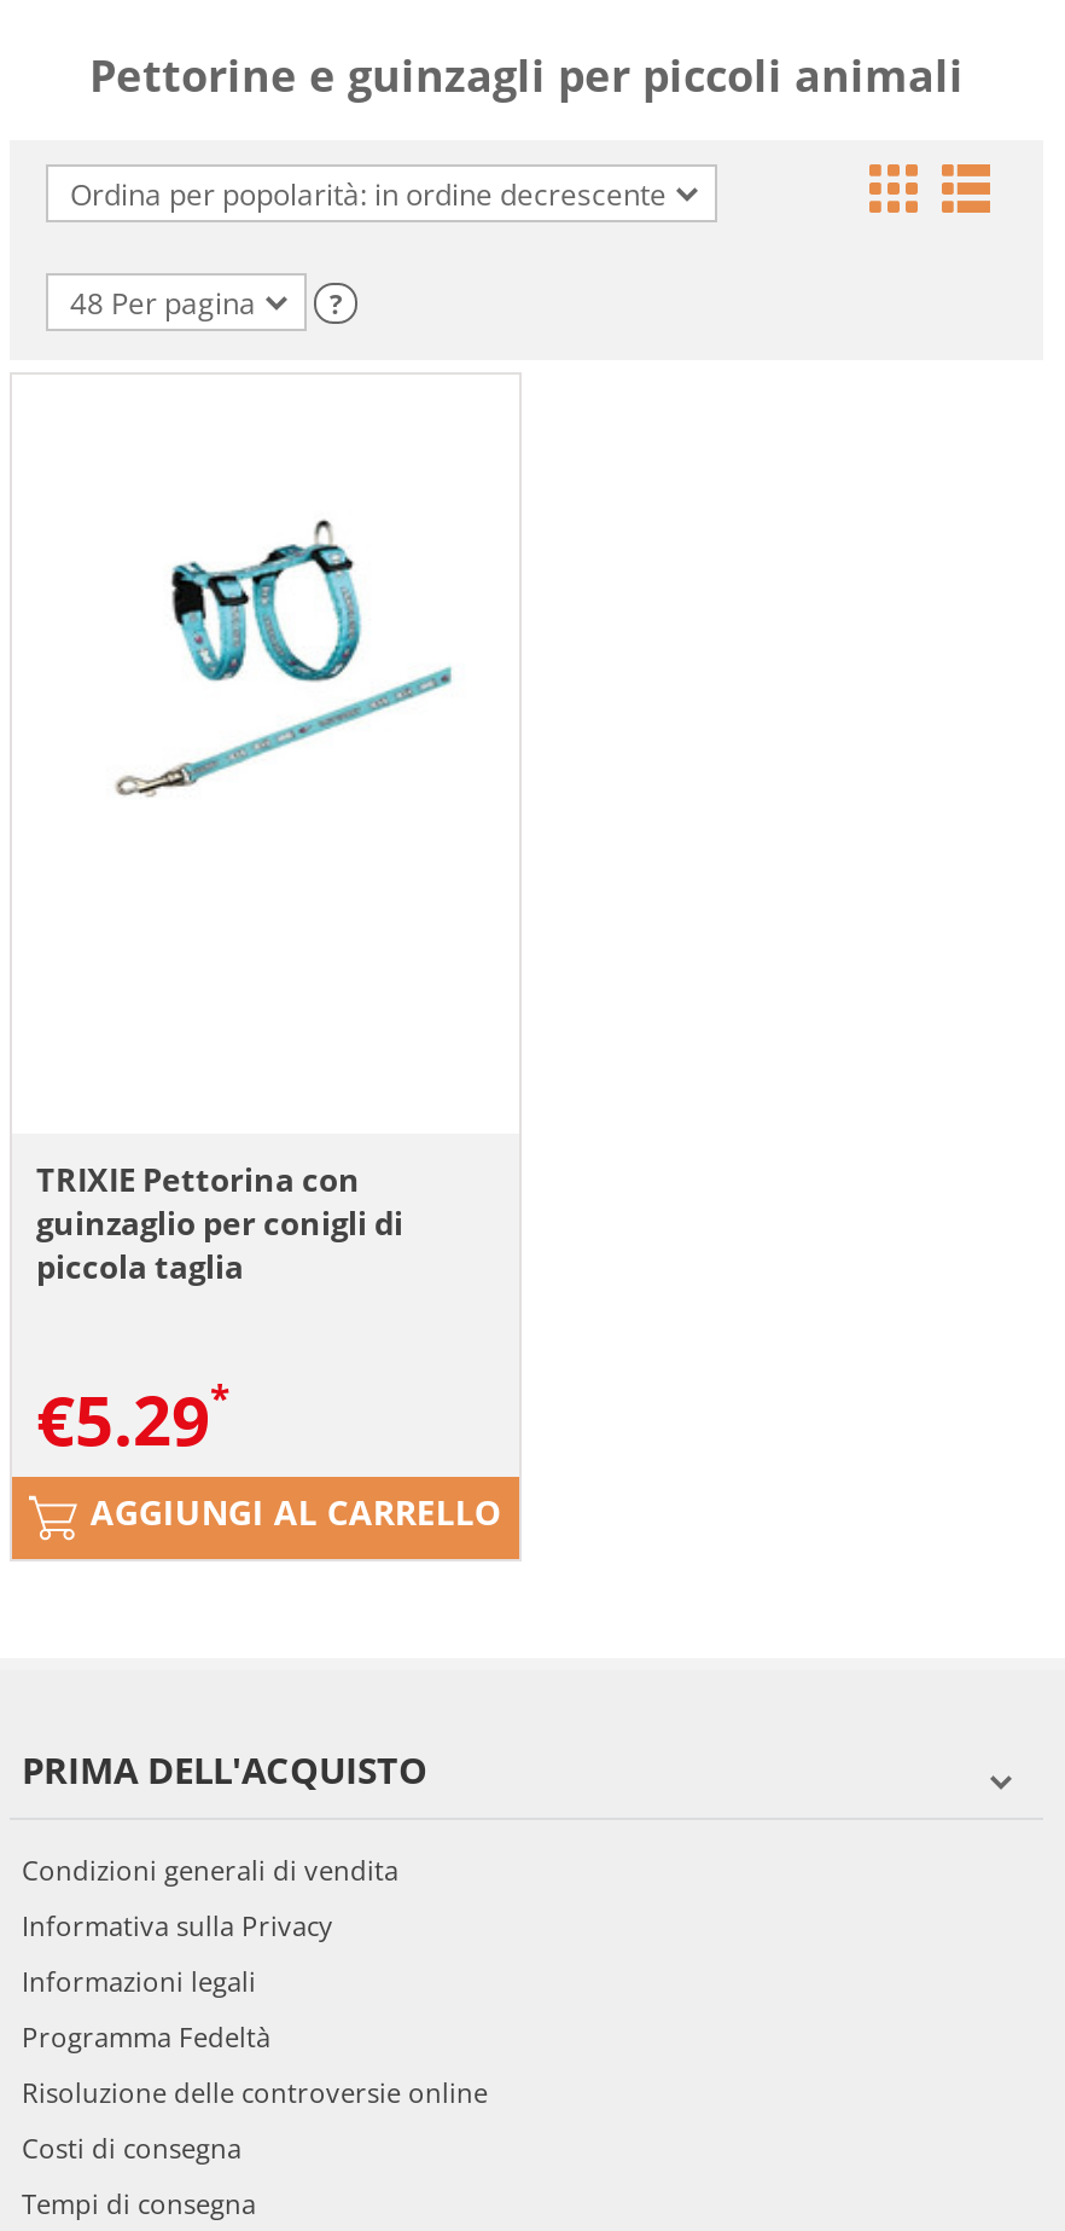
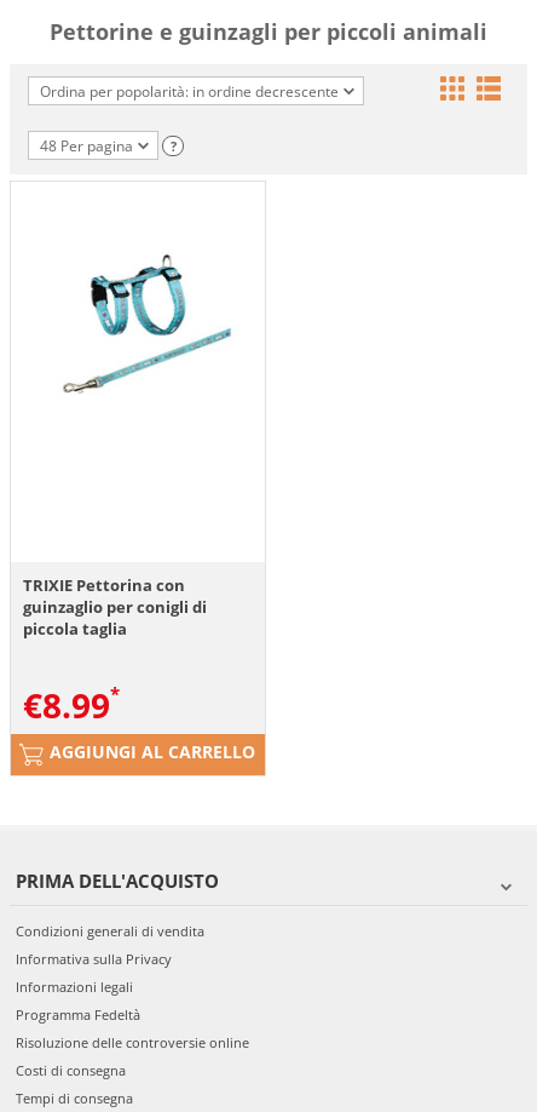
[36,1372,210,1464] €5.29 -> [23,681,110,728] €8.99

